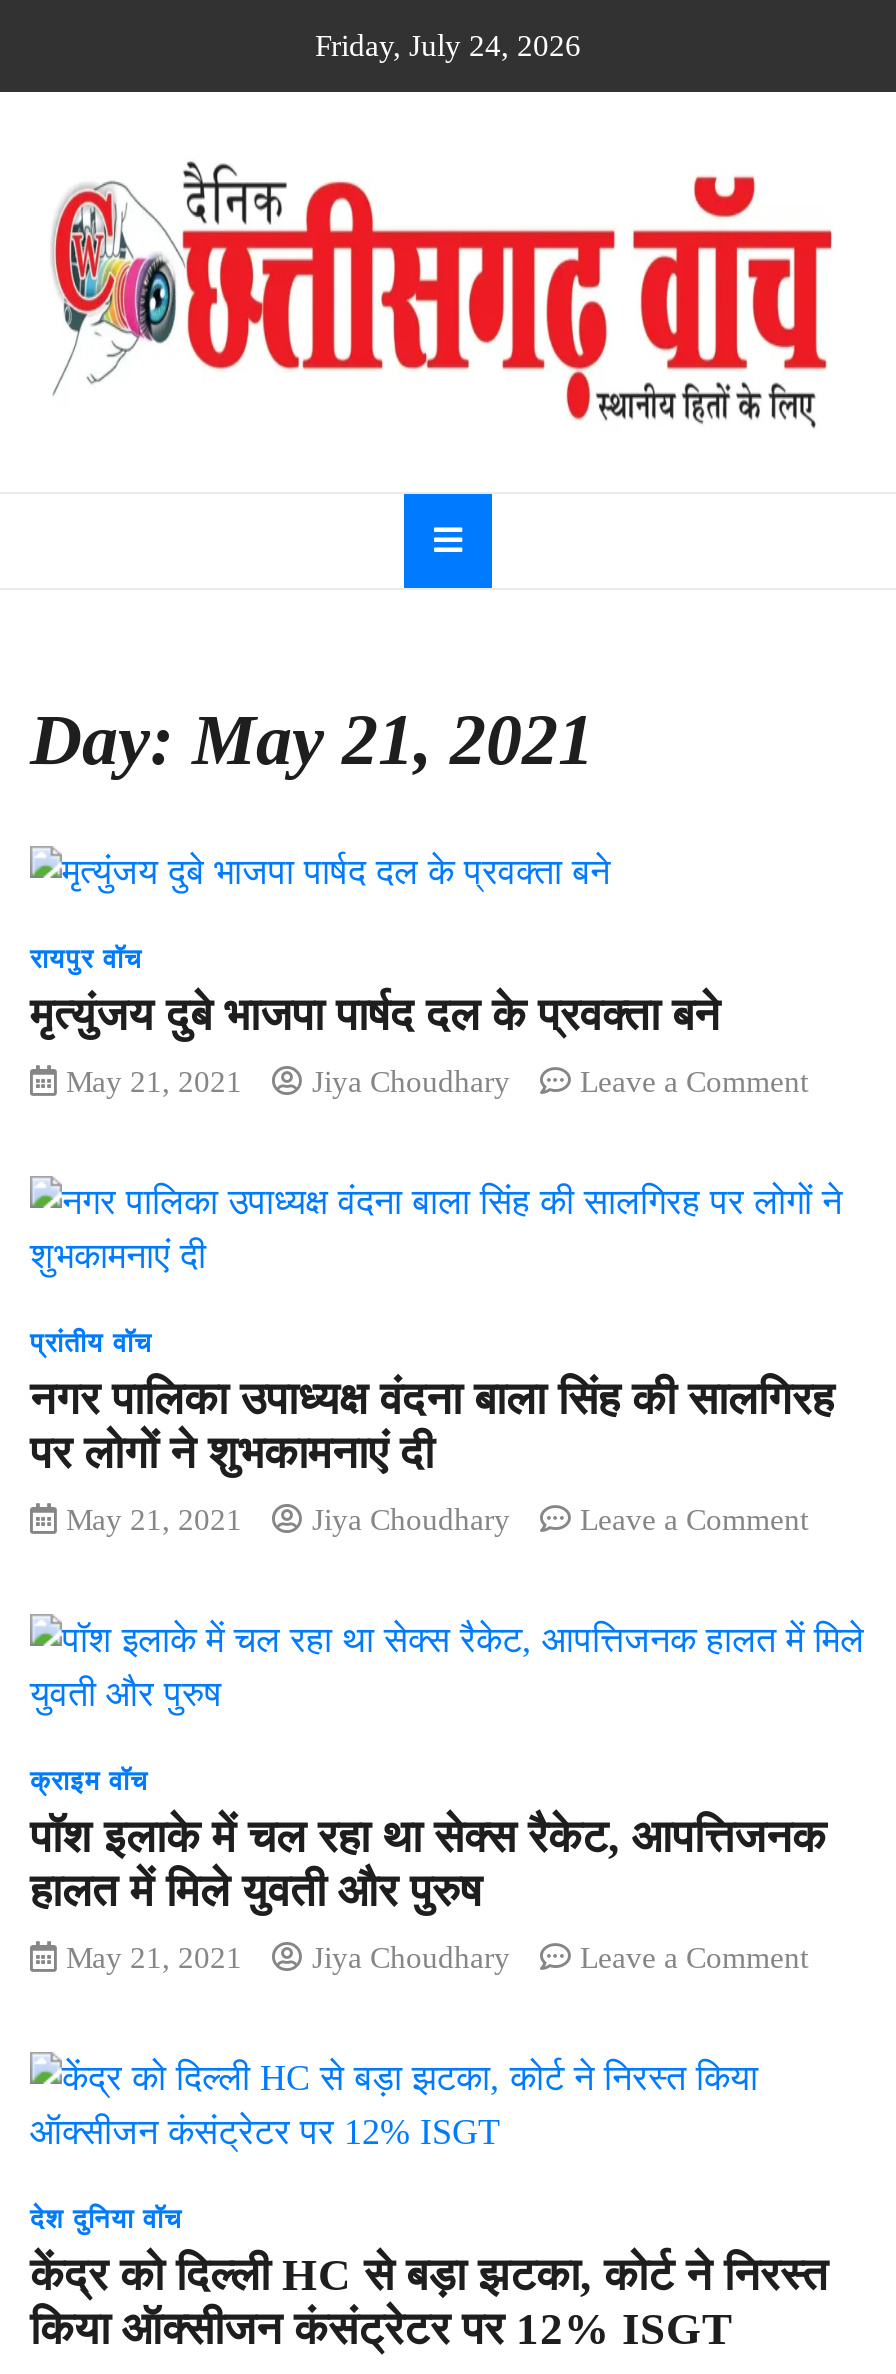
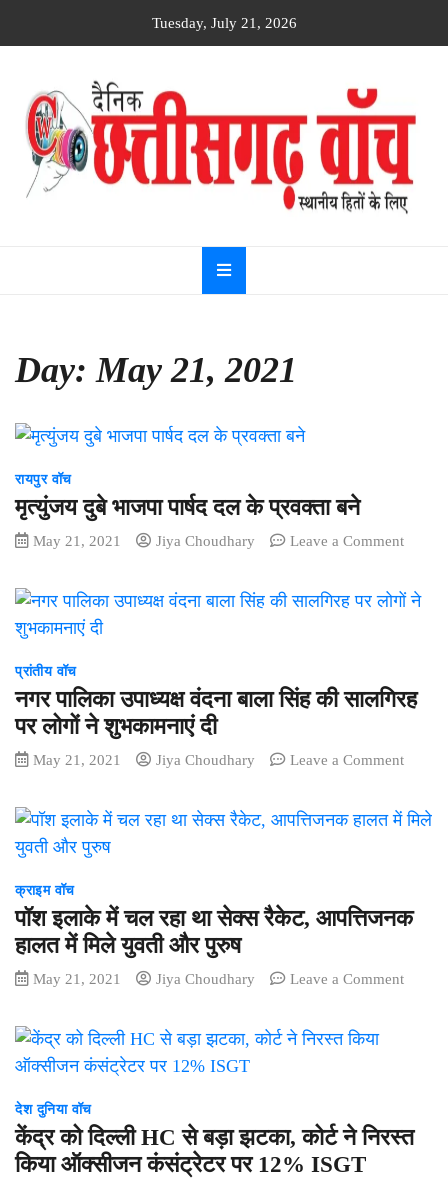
[315,28,581,62] Friday, July 24, 2026 -> [151,14,296,31] Tuesday, July 21, 2026

